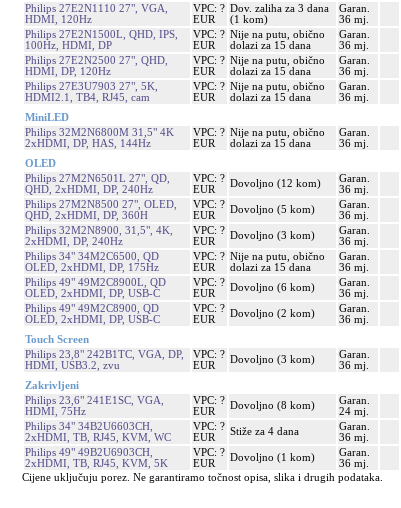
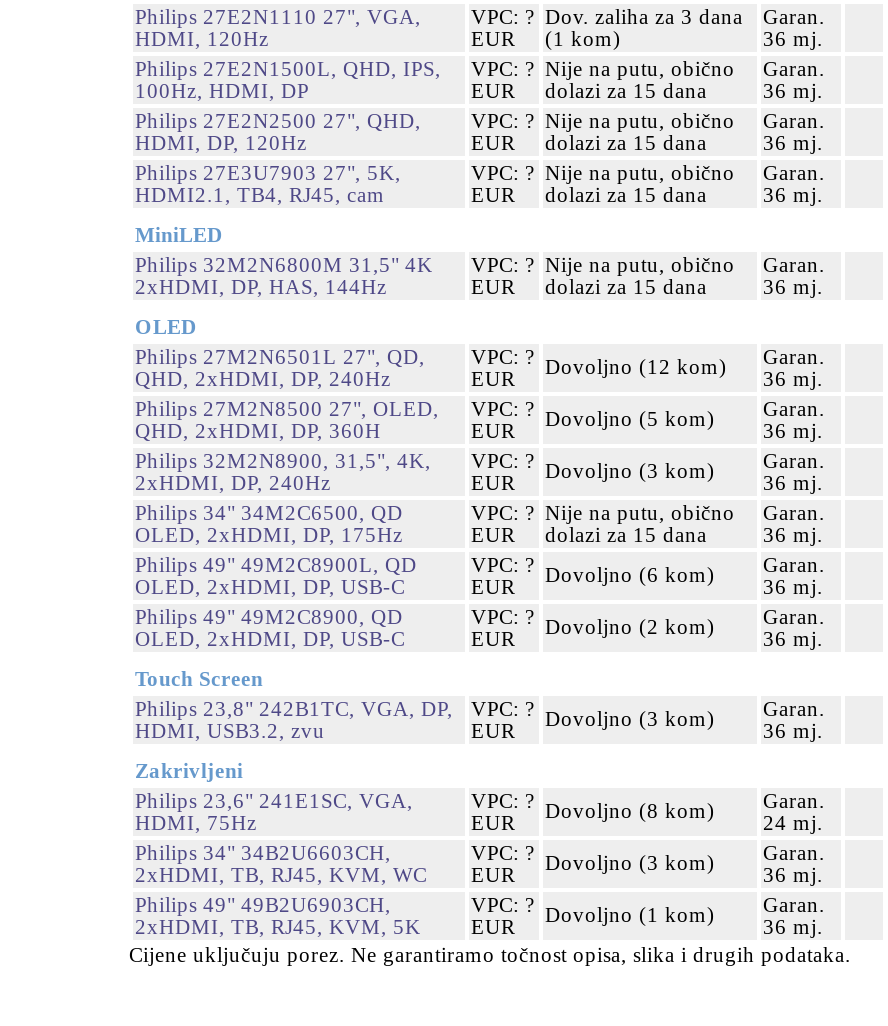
[193,421,299,437] VPC: ? Stiže za 4 dana -> [471,841,715,873] VPC: ? Dovoljno (3 kom)

